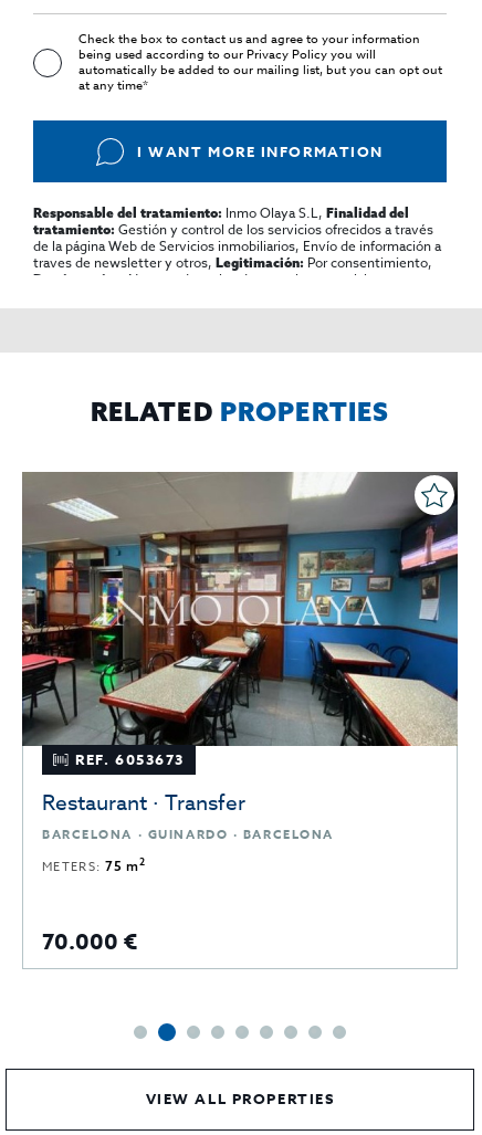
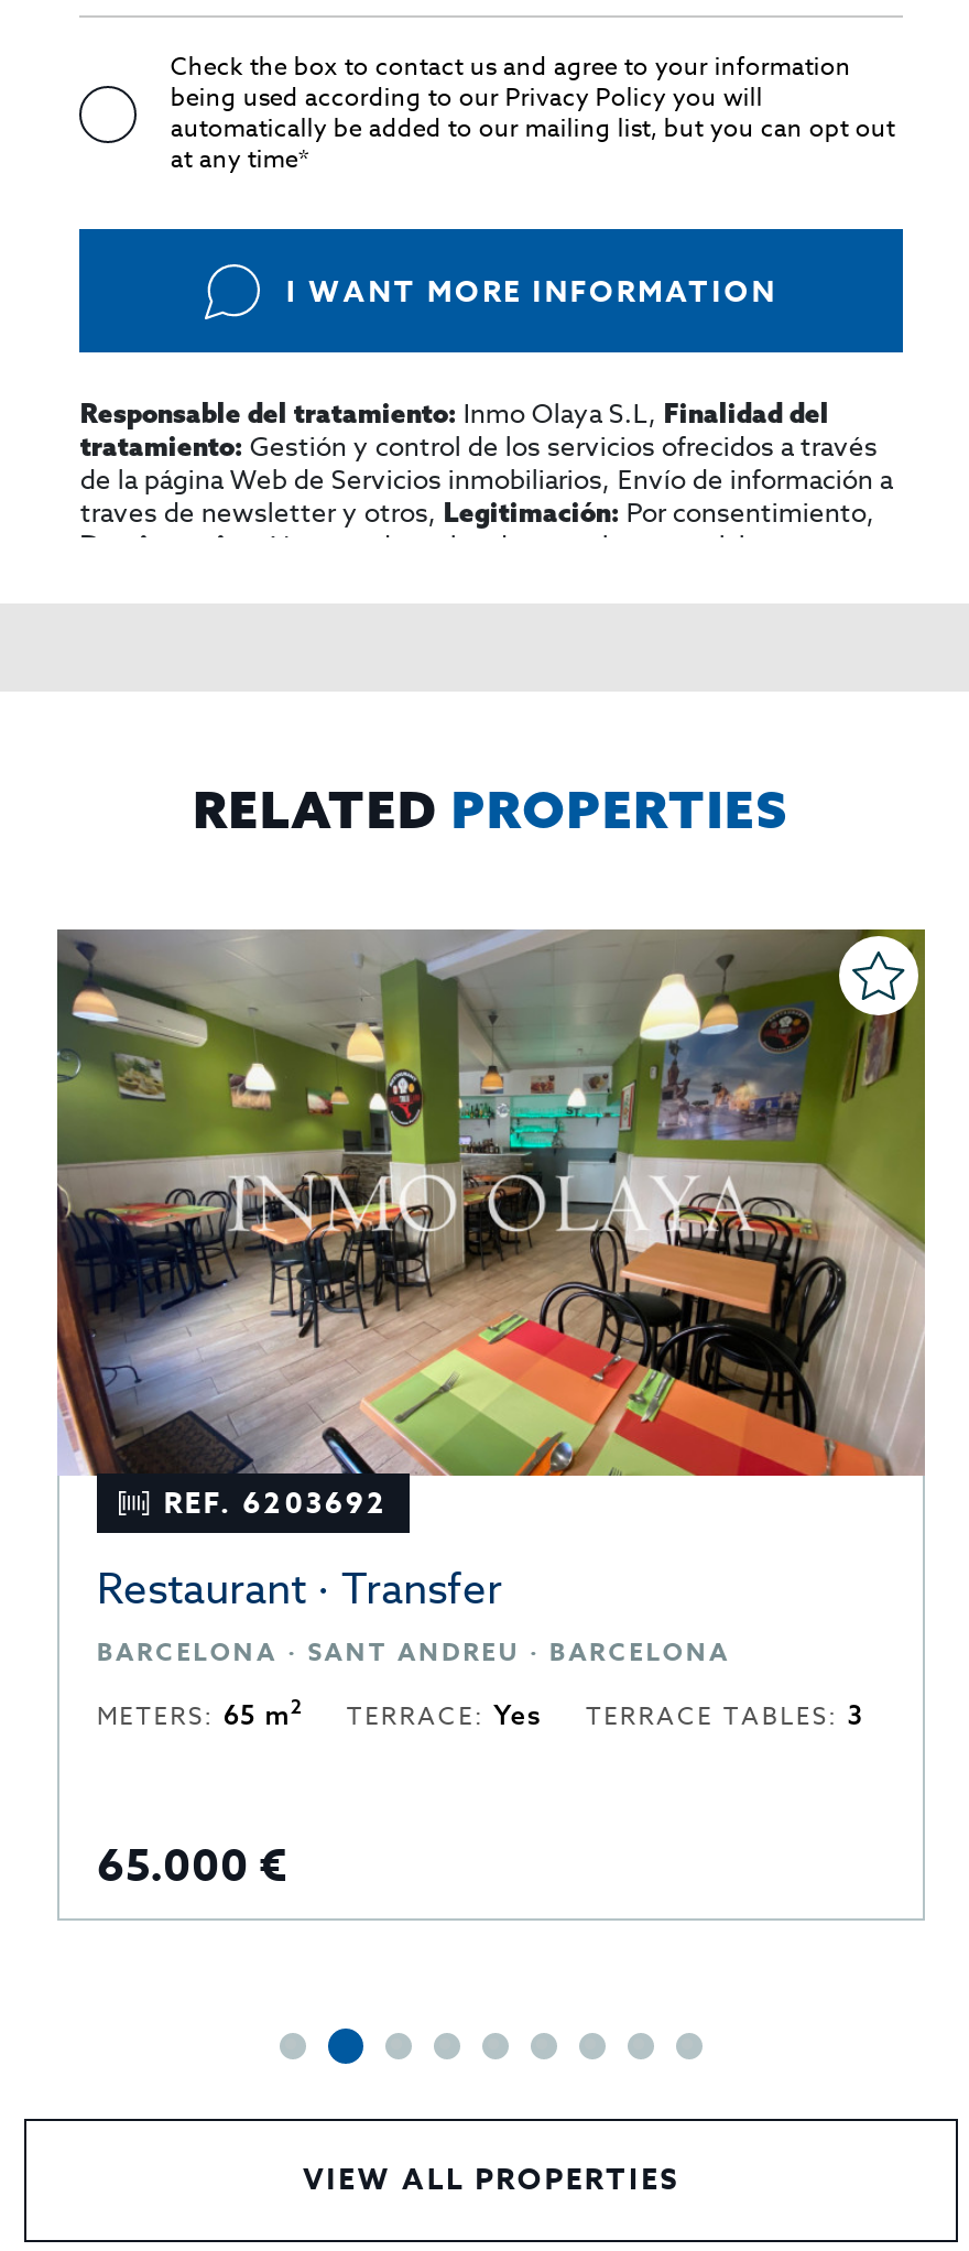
[21,472,459,769] [image] | REF. 6053673 -> [55,927,927,1522] [image] | REF. 6203692
[42,826,334,842] BARCELONA · GUINARDO · BARCELONA -> [97,1634,730,1667] BARCELONA · SANT ANDREU · BARCELONA
[42,856,145,876] METERS: 75 m2 -> [97,1695,864,1736] METERS: 65 m2 | TERRACE: Yes | TERRACE TABLES: 3
[42,926,137,956] 70.000 € -> [97,1835,286,1894] 65.000 €

